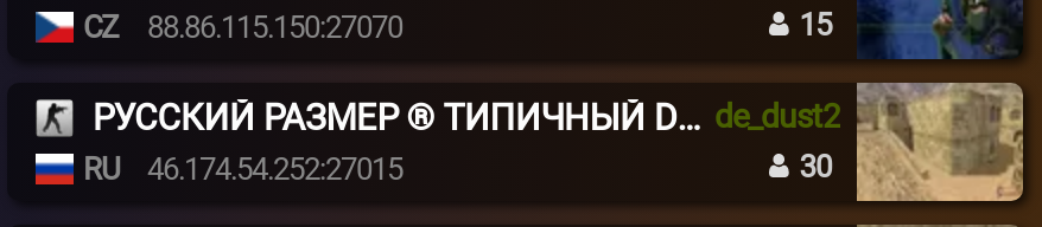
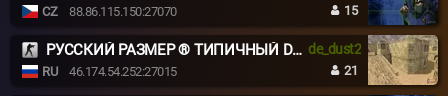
[793,149,831,184] 30 -> [341,63,357,78] 21

